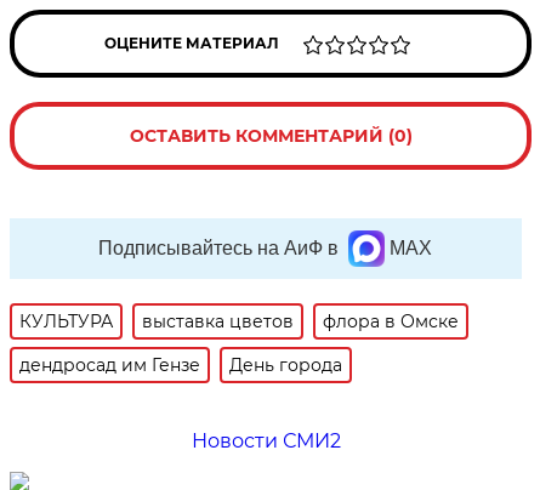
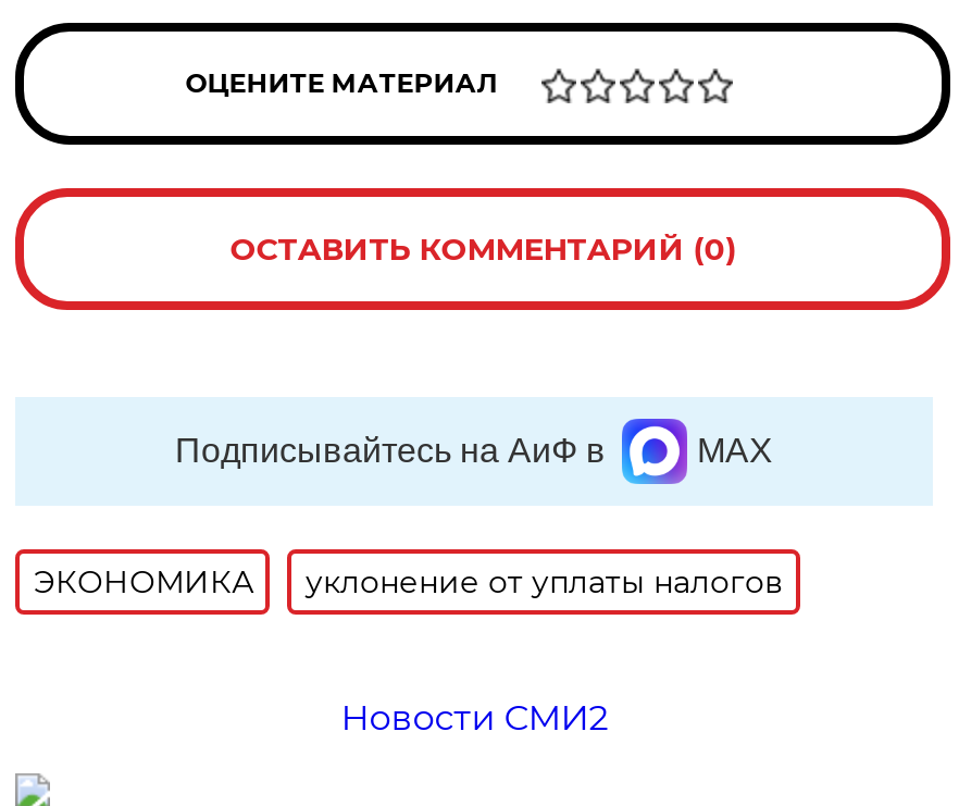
[20,310,459,376] КУЛЬТУРА | выставка цветов | флора в Омске | дендросад им Гензе | День города -> [33,562,784,601] ЭКОНОМИКА | уклонение от уплаты налогов

